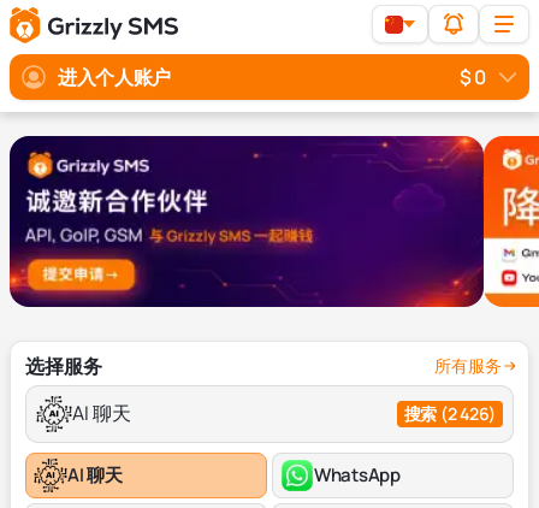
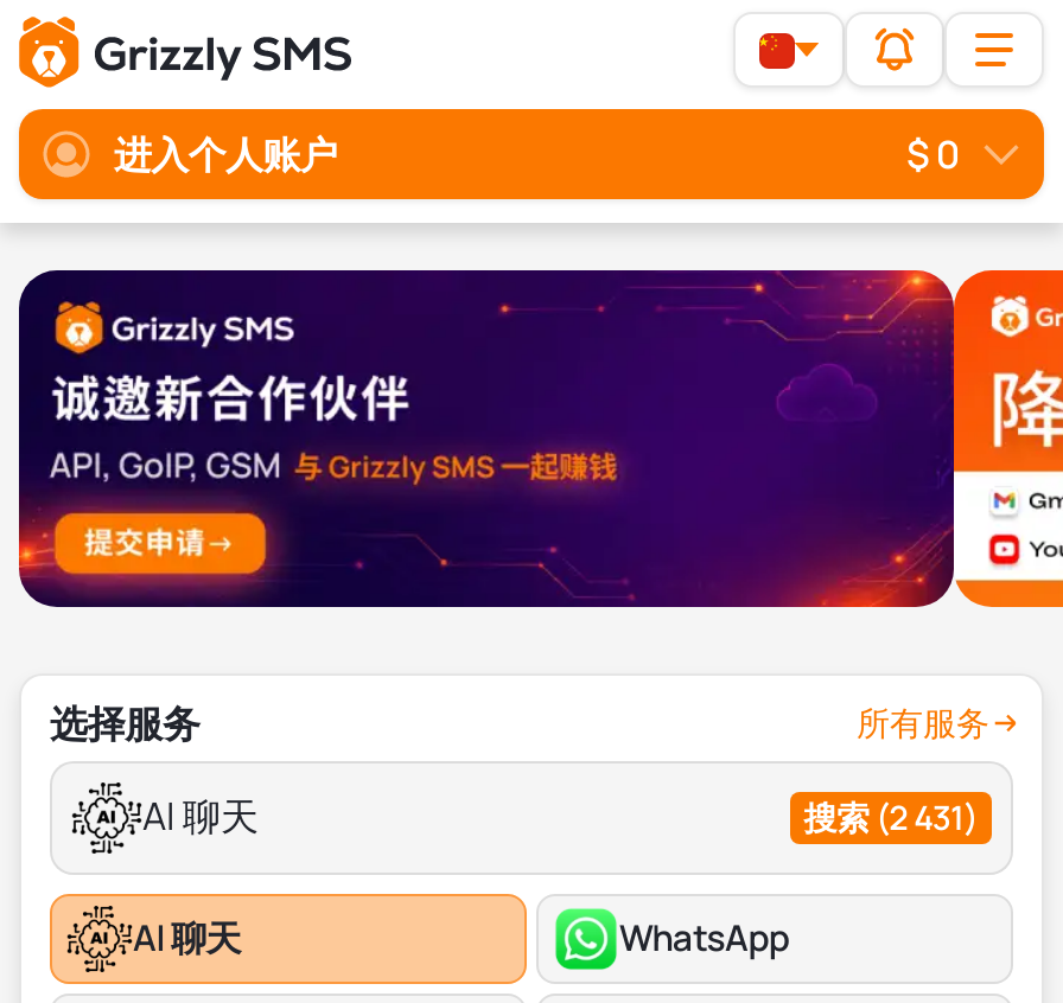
[404,402,496,425] 搜索 (2 426) -> [804,794,978,839] 搜索 (2 431)

